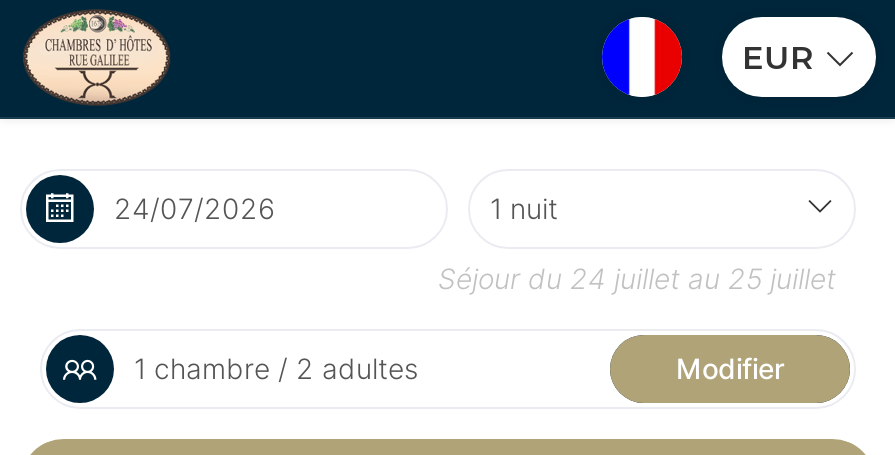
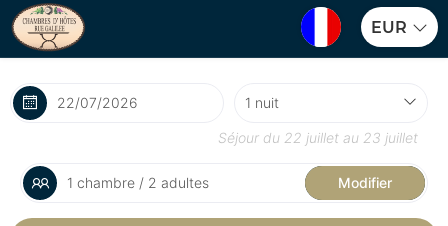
[438,261,836,295] Séjour du 24 juillet au 25 juillet -> [218,129,418,146] Séjour du 22 juillet au 23 juillet

